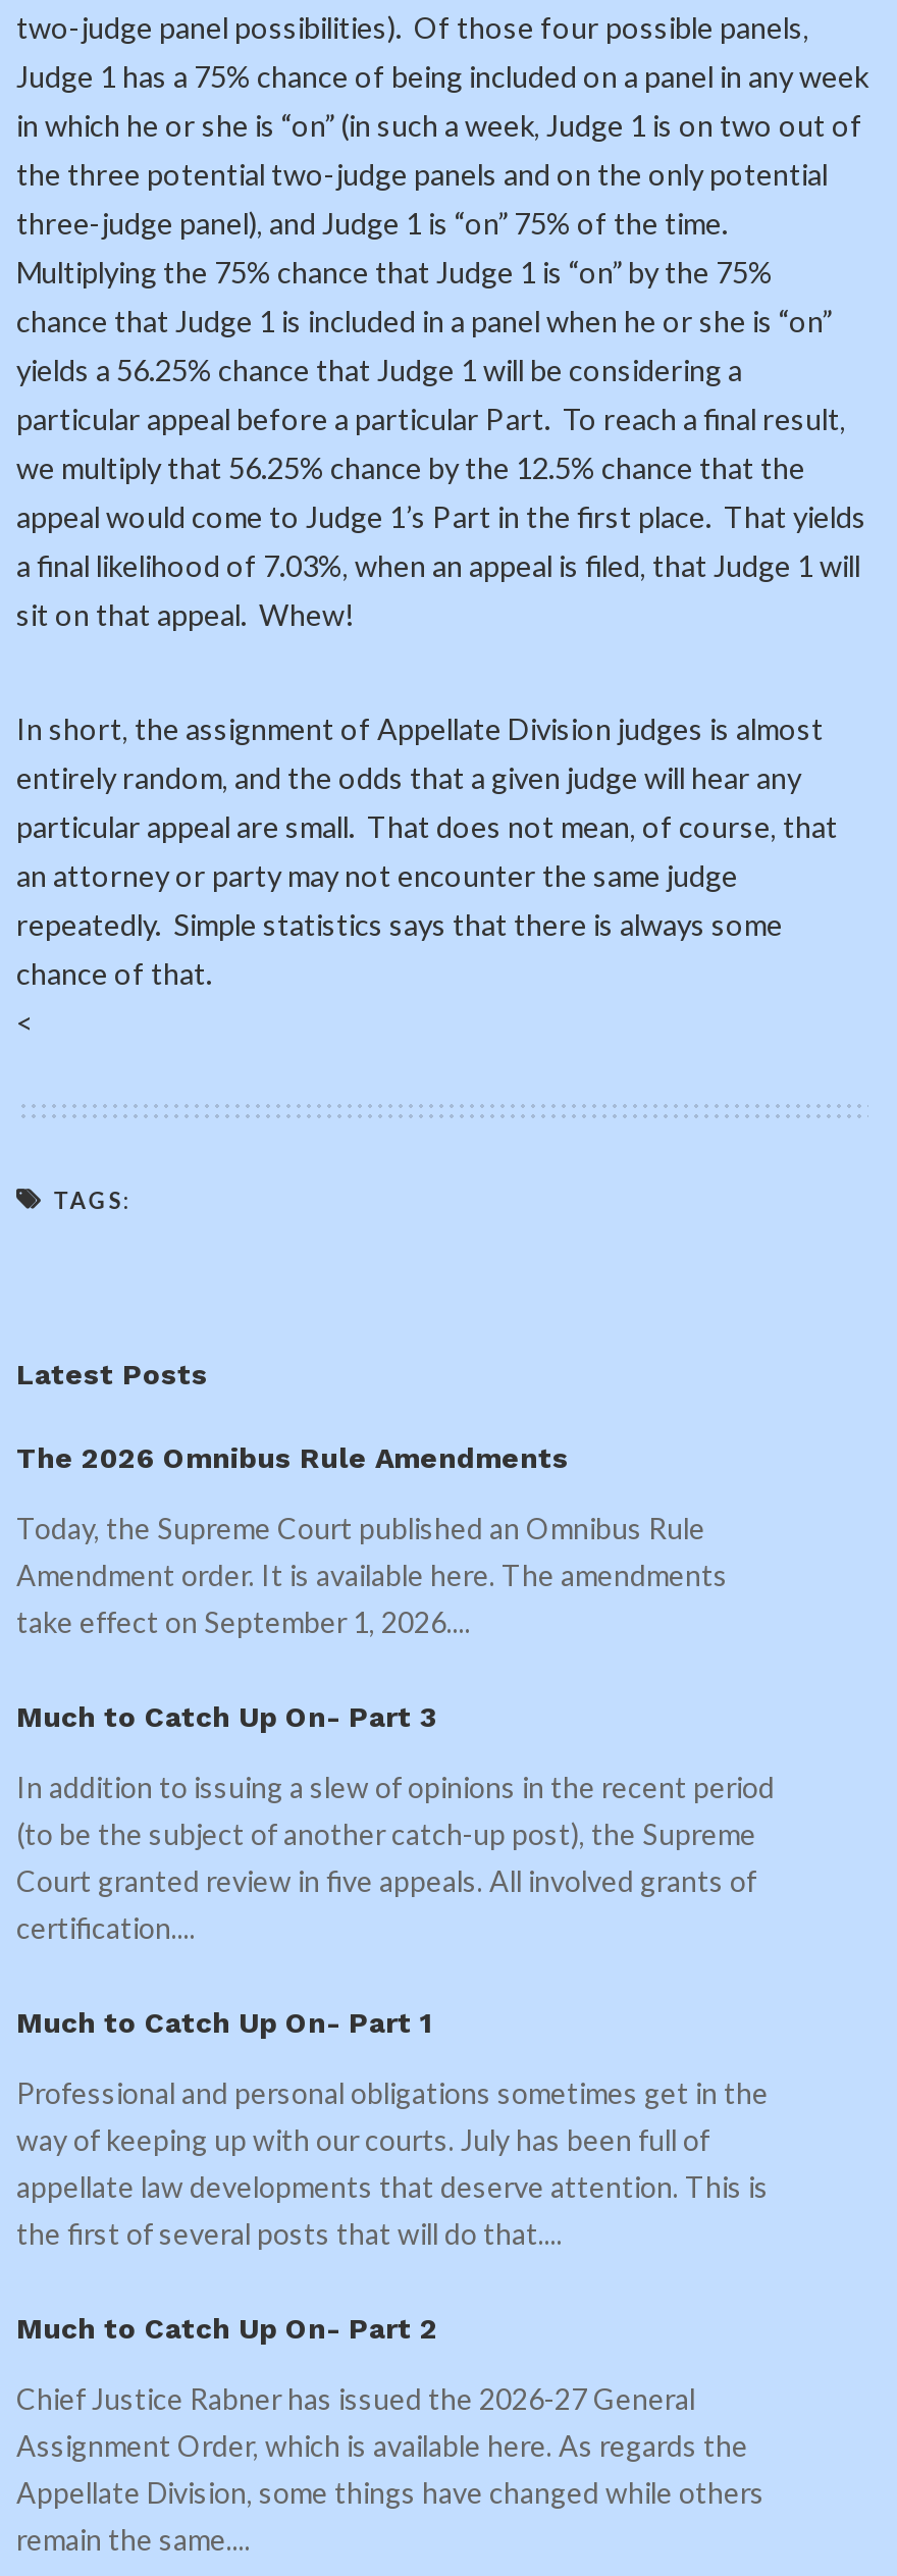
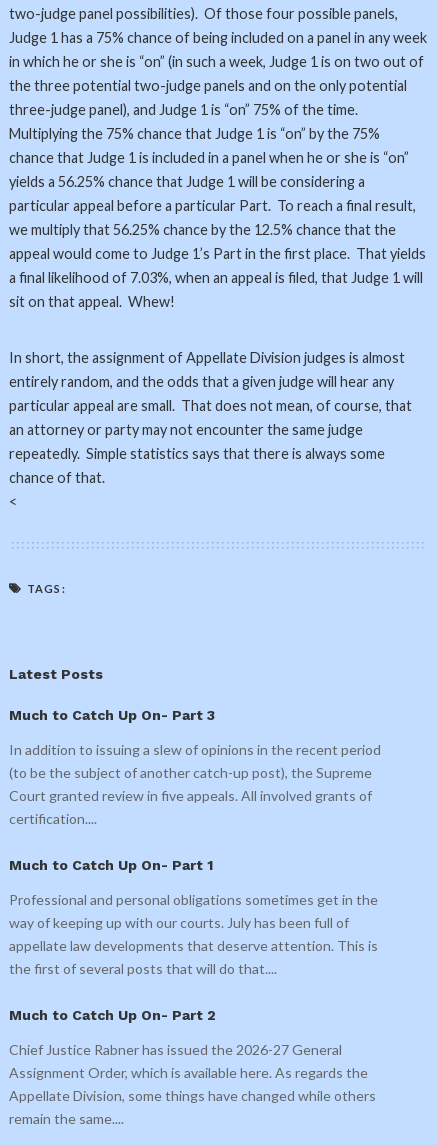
[16,1441,728,1639] The 2026 Omnibus Rule Amendments | Today, the Supreme Court published an Omnibus Rule | Amendment order. It is available here. The amendments | take effect on September 1, 2026.... -> none

